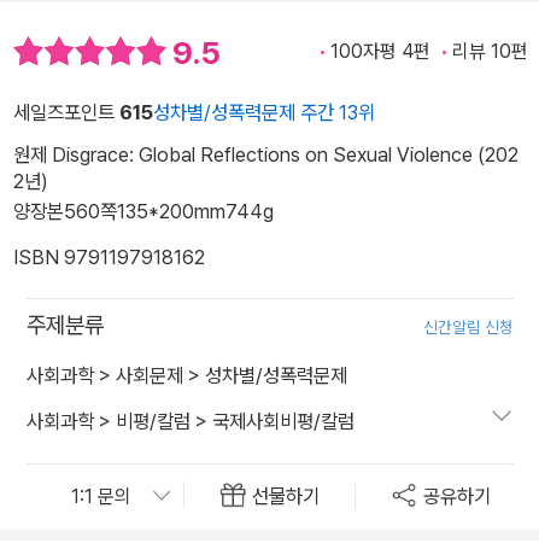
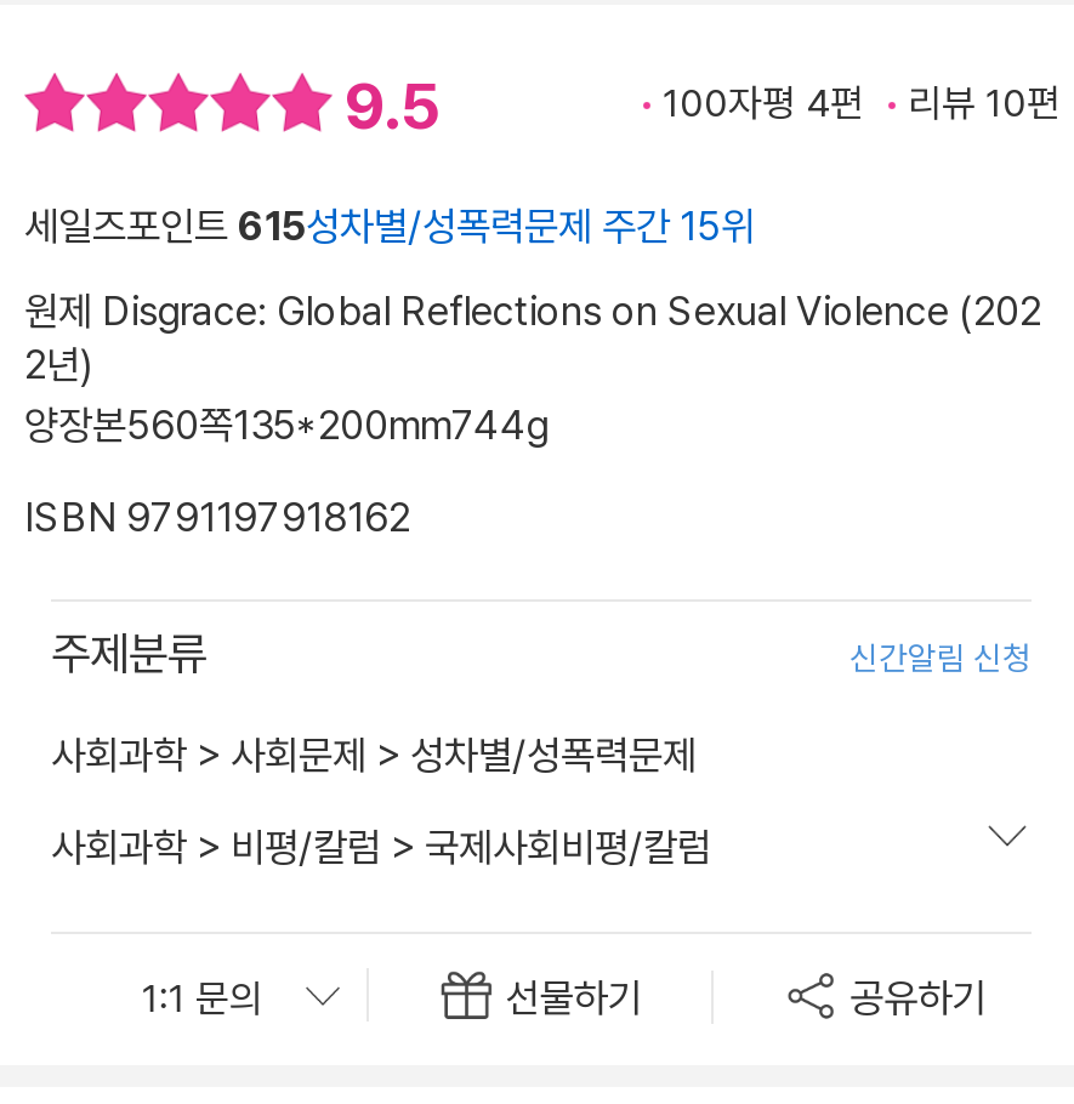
[13,100,375,124] 세일즈포인트 615성차별/성폭력문제 주간 13위 -> [24,201,755,249] 세일즈포인트 615성차별/성폭력문제 주간 15위

